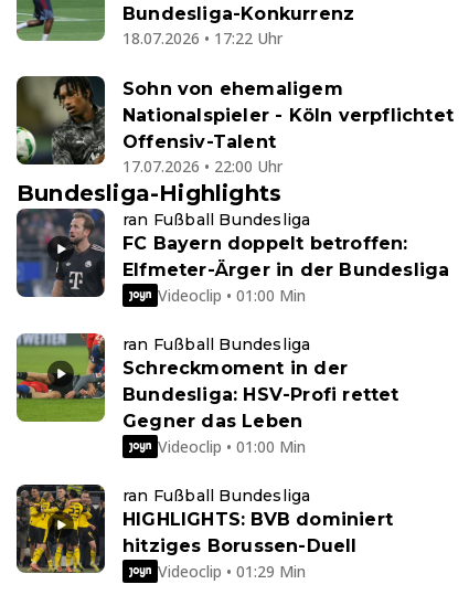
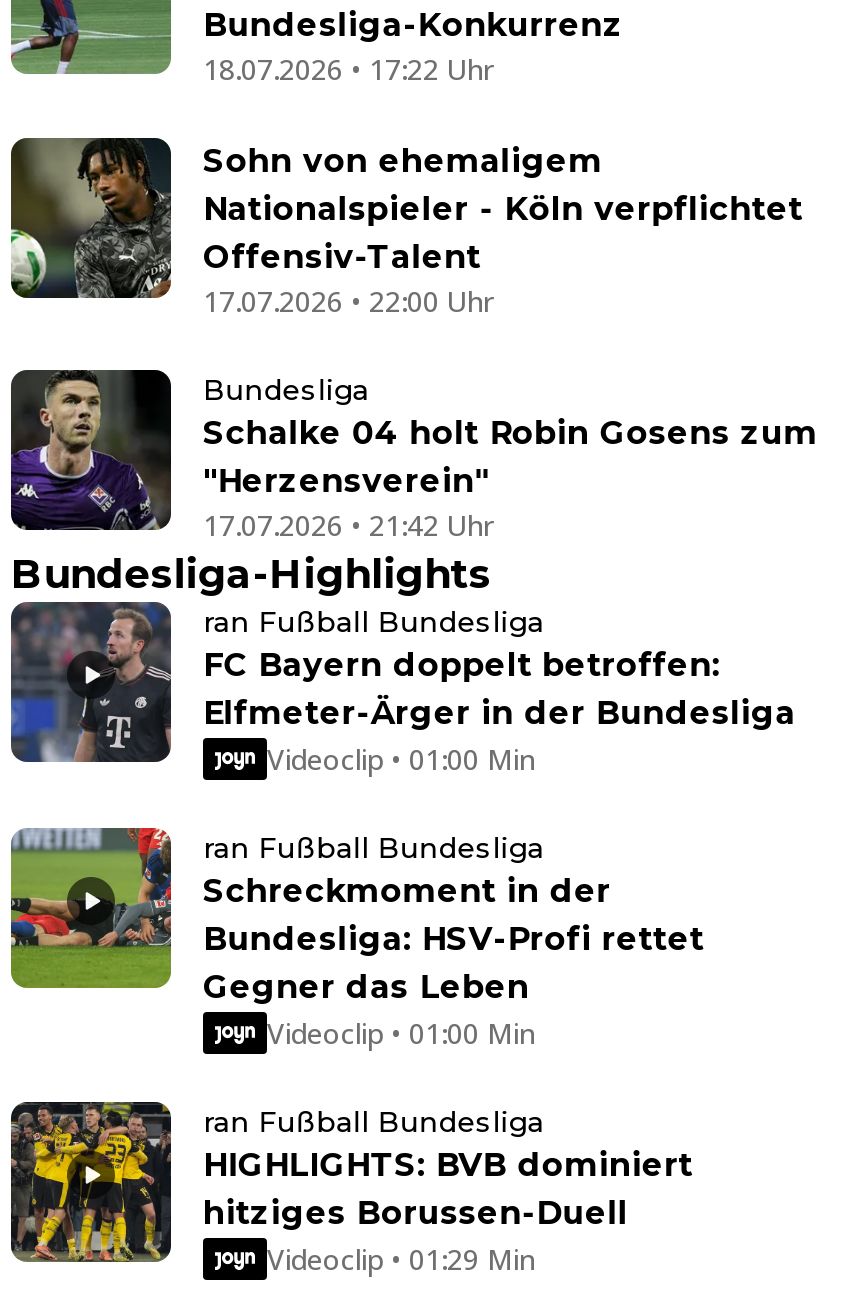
none -> [9,368,818,544] [image] | Bundesliga | Schalke 04 holt Robin Gosens zum | "Herzensverein" | 17.07.2026 • 21:42 Uhr

